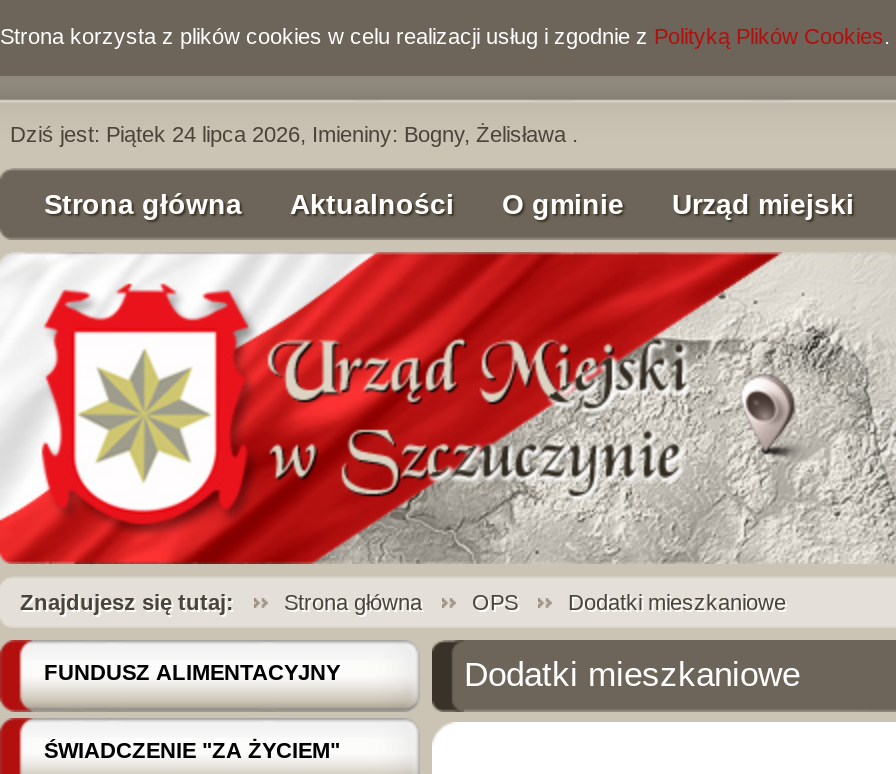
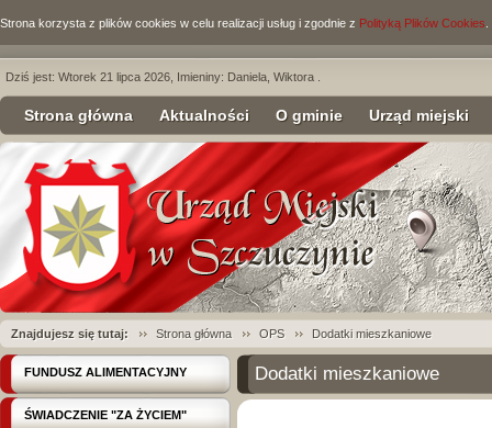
[10,122,578,146] Dziś jest: Piątek 24 lipca 2026, Imieniny: Bogny, Żelisława . -> [5,70,321,83] Dziś jest: Wtorek 21 lipca 2026, Imieniny: Daniela, Wiktora .

